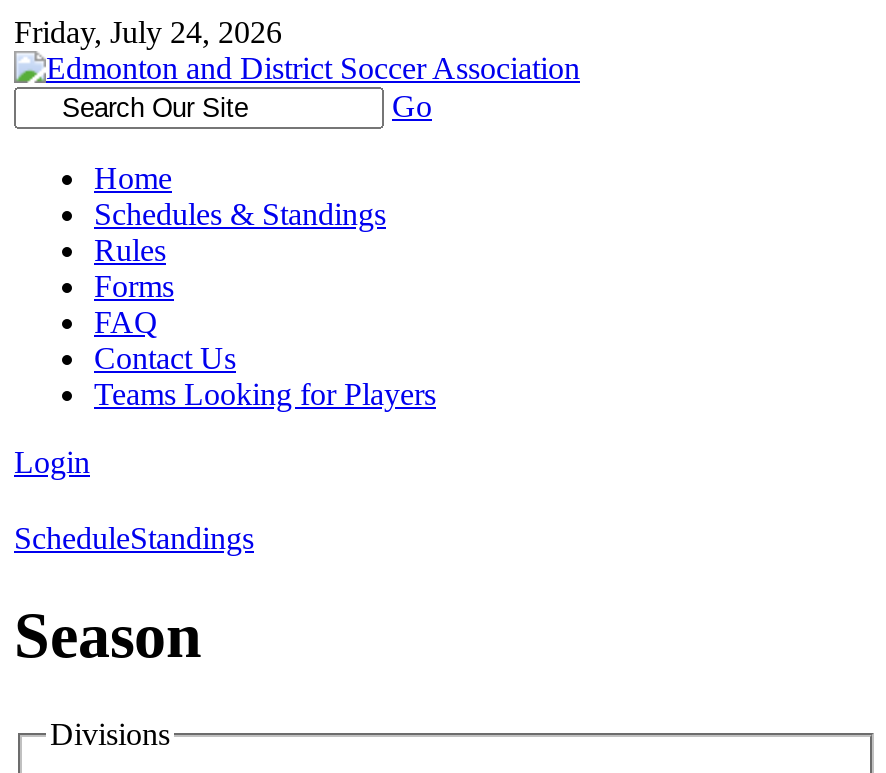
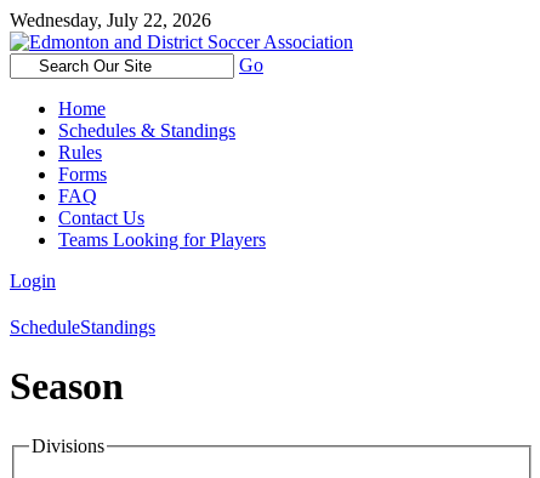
[14,15,282,49] Friday, July 24, 2026 -> [10,10,211,30] Wednesday, July 22, 2026

